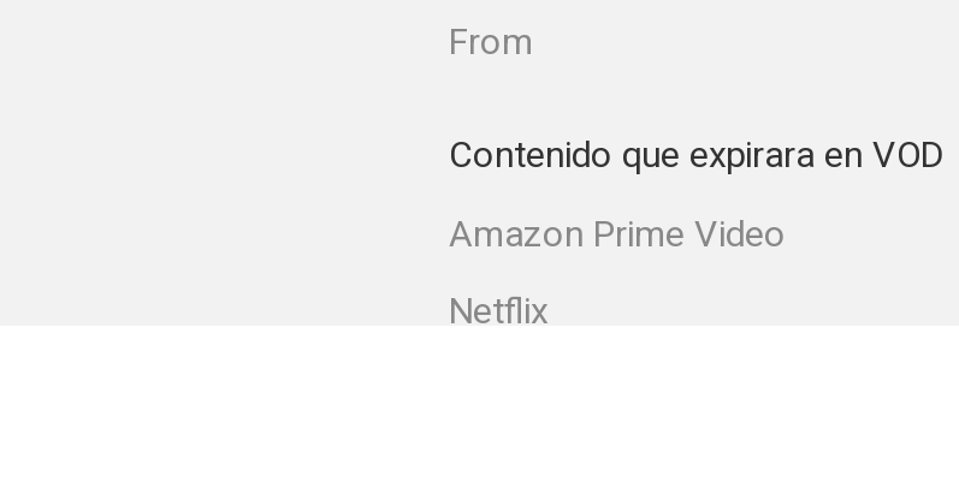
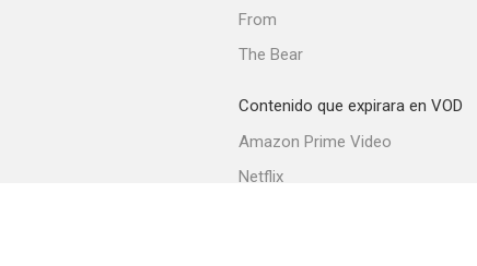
none -> [238,45,303,64] The Bear

